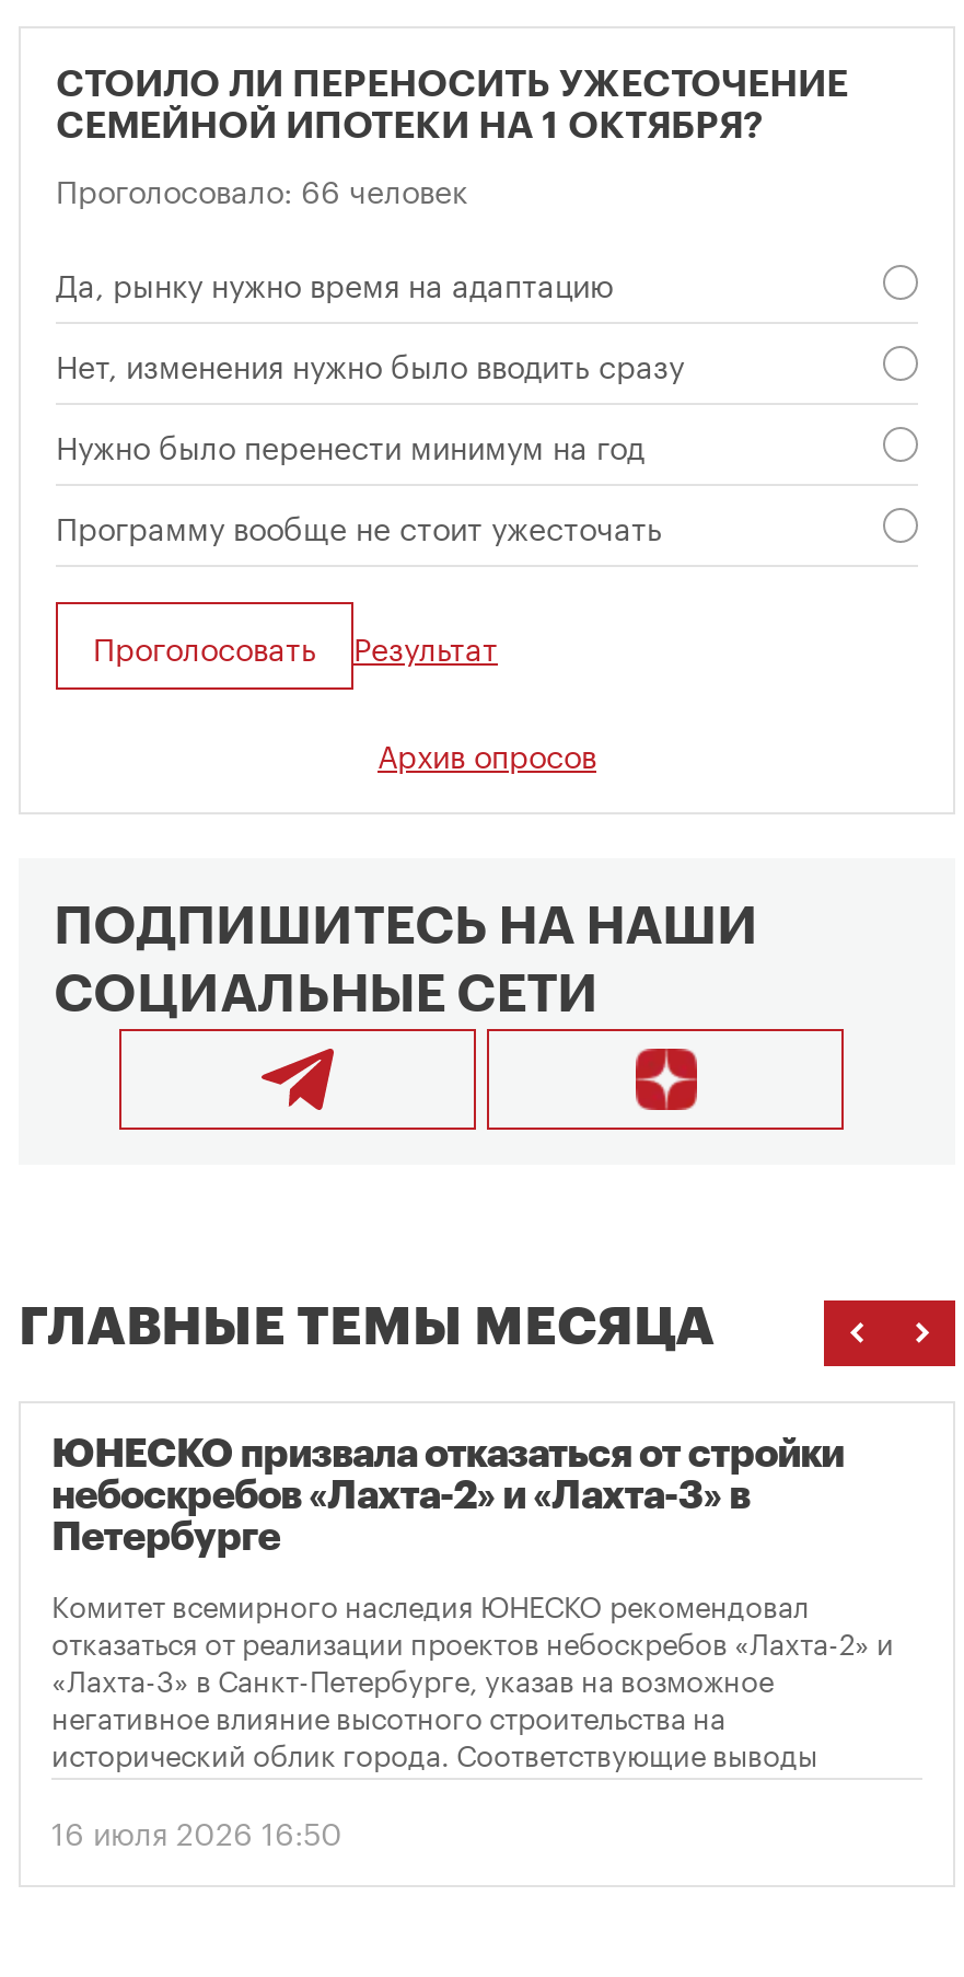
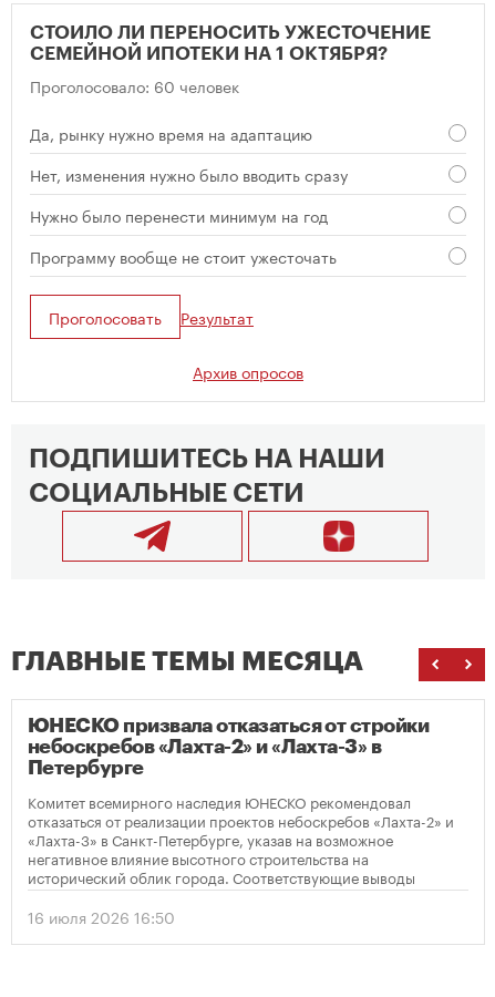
[56,164,467,212] Проголосовало: 66 человек -> [30,73,239,97] Проголосовало: 60 человек

